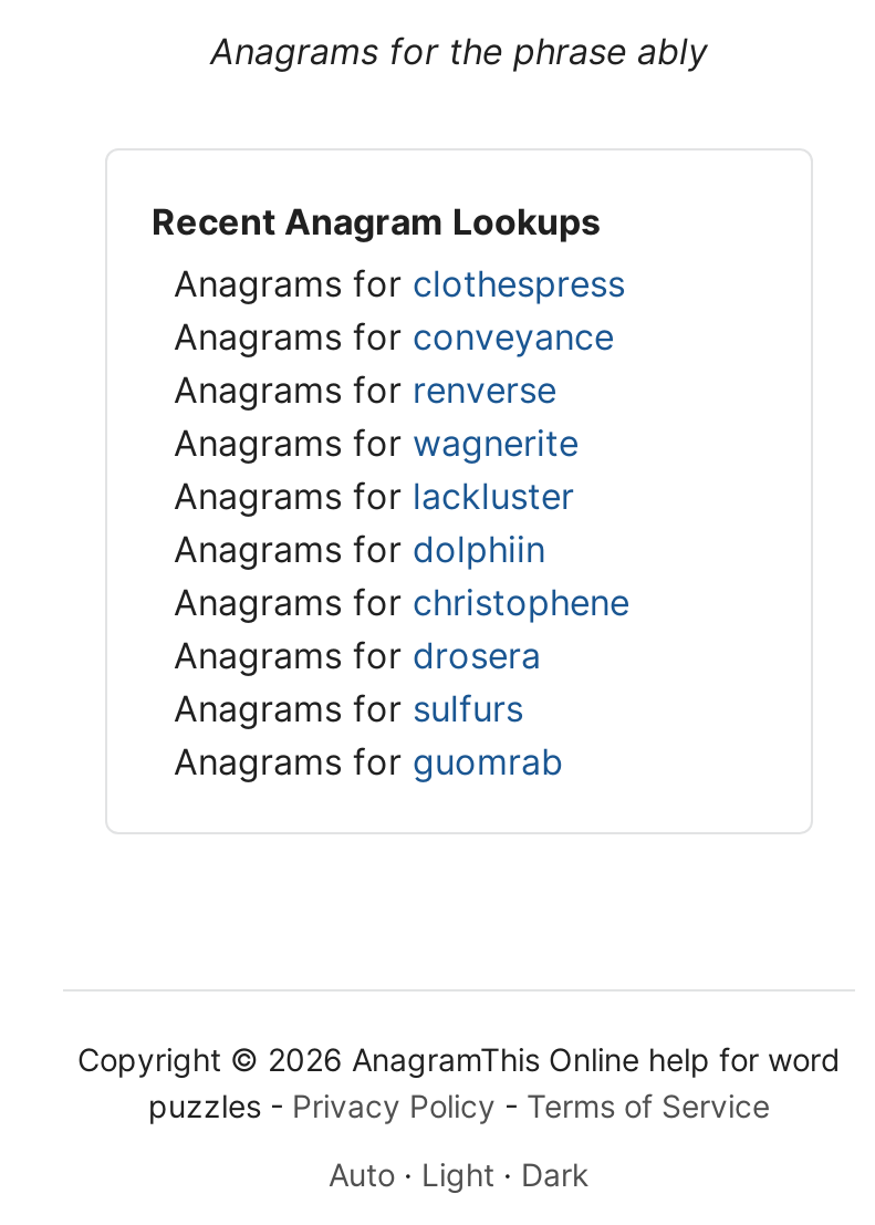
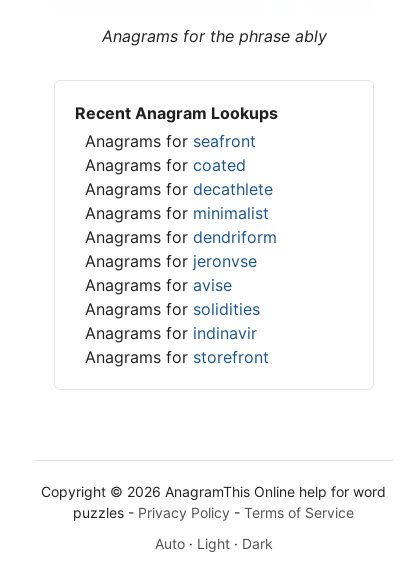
[174,261,625,306] Anagrams for clothespress -> [85,131,256,151] Anagrams for seafront
[174,314,614,359] Anagrams for conveyance -> [85,155,246,175] Anagrams for coated
[174,368,556,412] Anagrams for renverse -> [85,179,273,199] Anagrams for decathlete
[174,421,579,465] Anagrams for wagnerite -> [85,203,269,223] Anagrams for minimalist
[174,474,574,518] Anagrams for lackluster -> [85,227,277,247] Anagrams for dendriform
[174,527,545,571] Anagrams for dolphiin -> [85,251,257,271] Anagrams for jeronvse
[174,580,629,624] Anagrams for christophene -> [85,275,232,295] Anagrams for avise
[174,633,541,677] Anagrams for drosera -> [85,299,260,319] Anagrams for solidities
[174,686,523,731] Anagrams for sulfurs -> [85,323,257,343] Anagrams for indinavir
[174,739,563,784] Anagrams for guomrab -> [85,347,269,367] Anagrams for storefront

